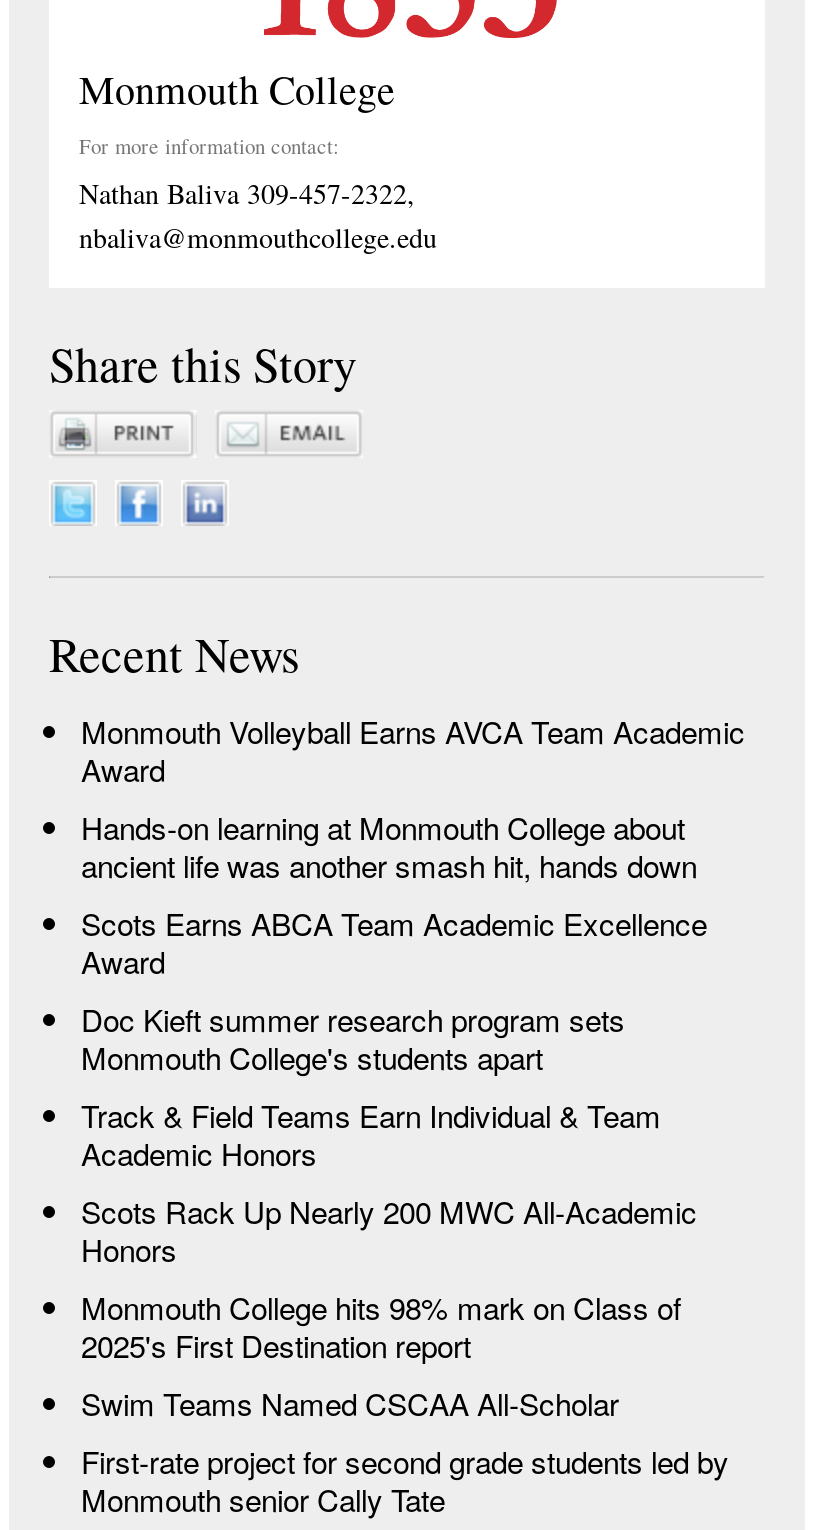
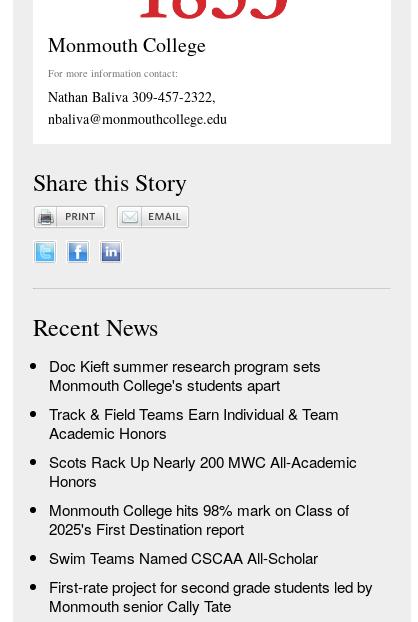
[81,711,745,983] Monmouth Volleyball Earns AVCA Team Academic | Award | Hands-on learning at Monmouth College about | ancient life was another smash hit, hands down | Scots Earns ABCA Team Academic Excellence | Award -> none

